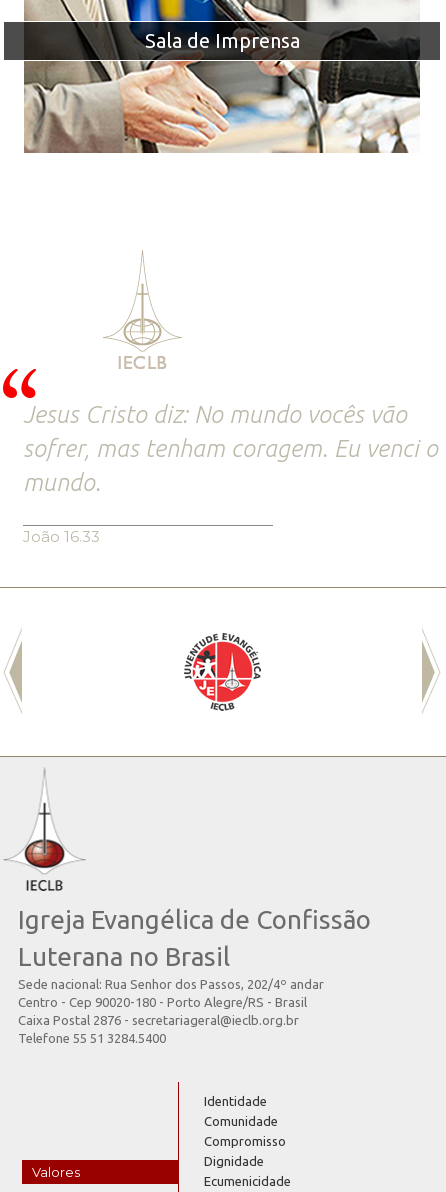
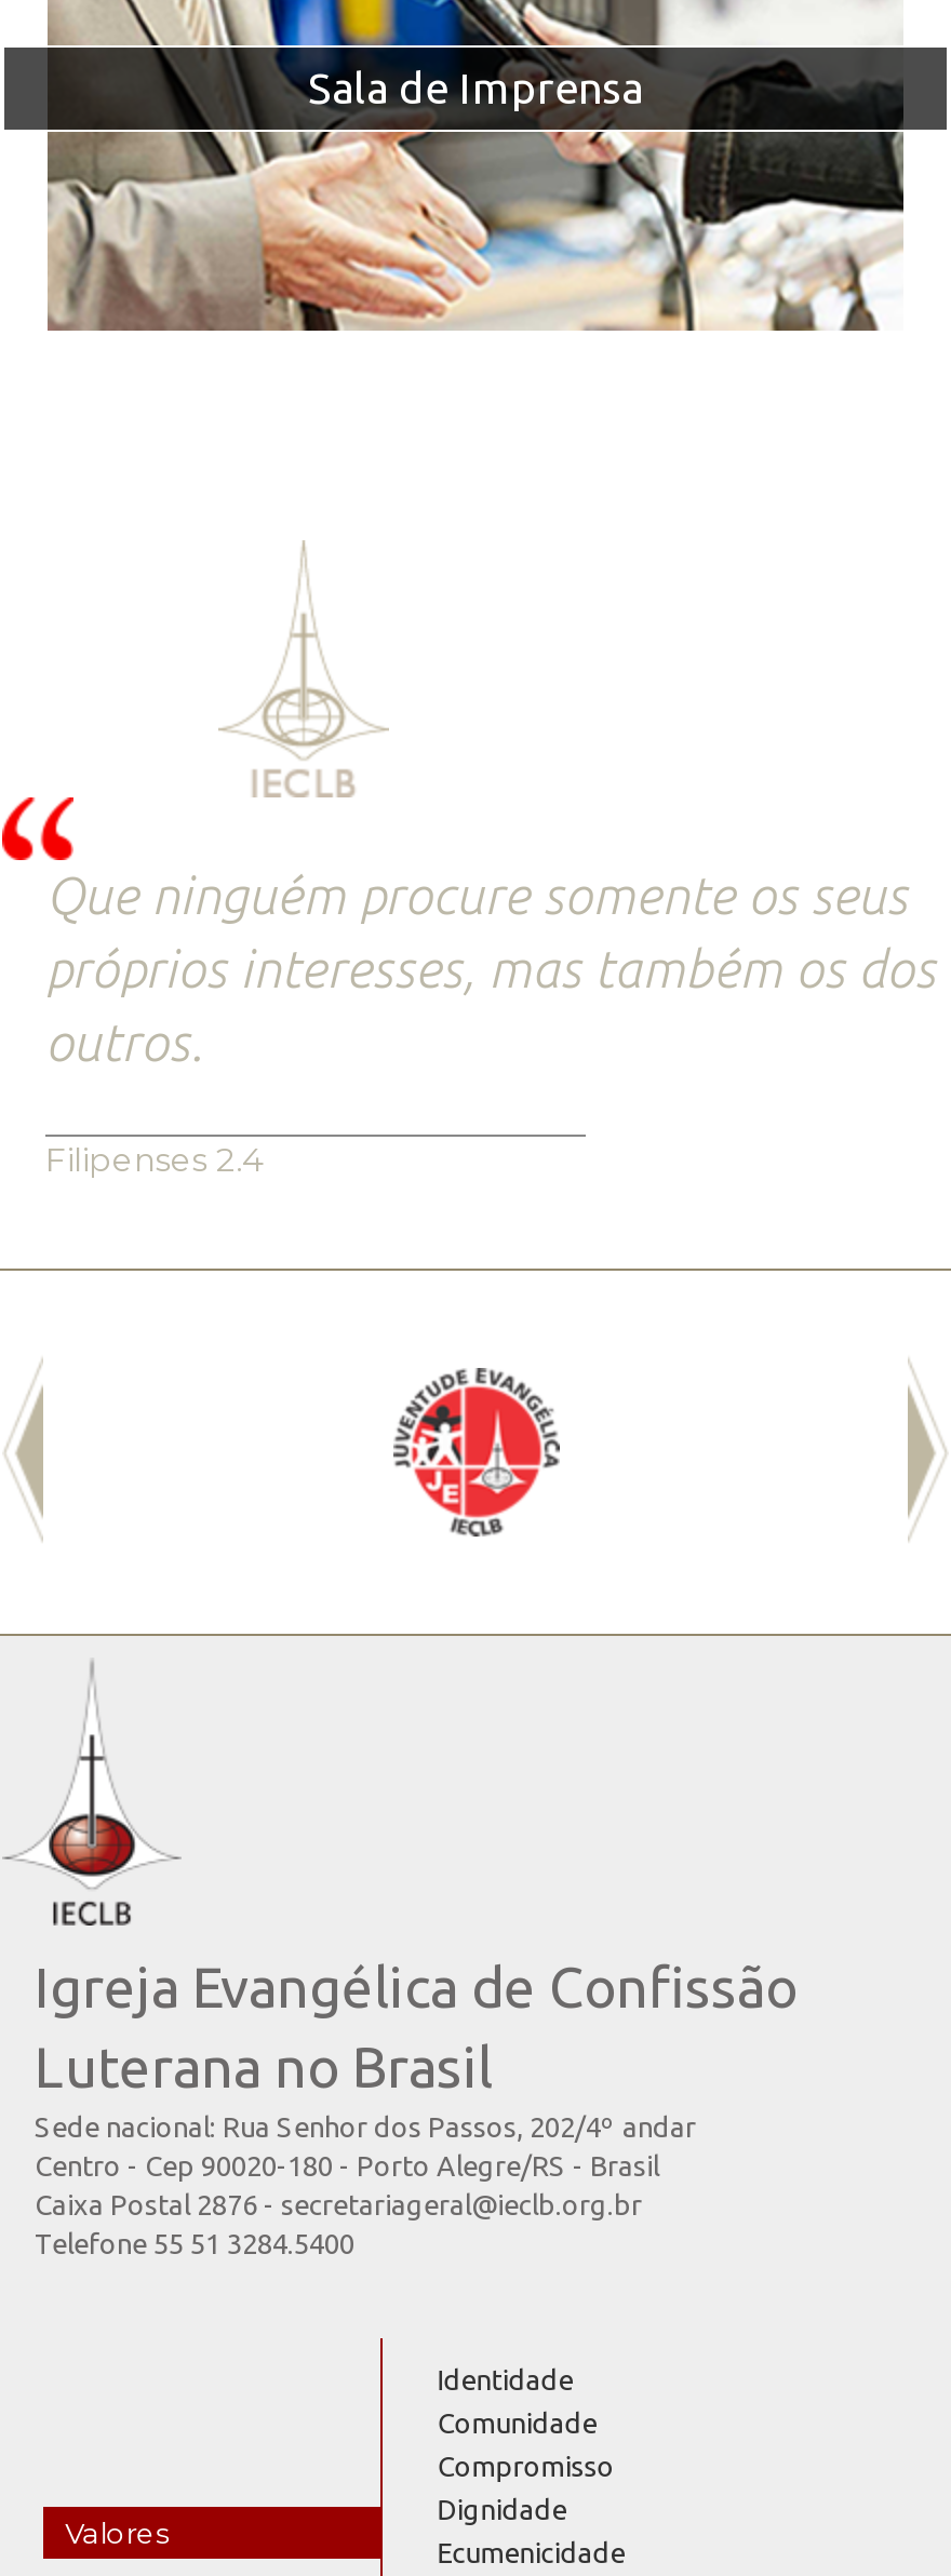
[23,401,438,496] Jesus Cristo diz: No mundo vocês vão | sofrer, mas tenham coragem. Eu venci o | mundo. -> [45,866,936,1072] Que ninguém procure somente os seus | próprios interesses, mas também os dos | outros.
[23,527,100,546] João 16.33 -> [45,1139,264,1180] Filipenses 2.4

